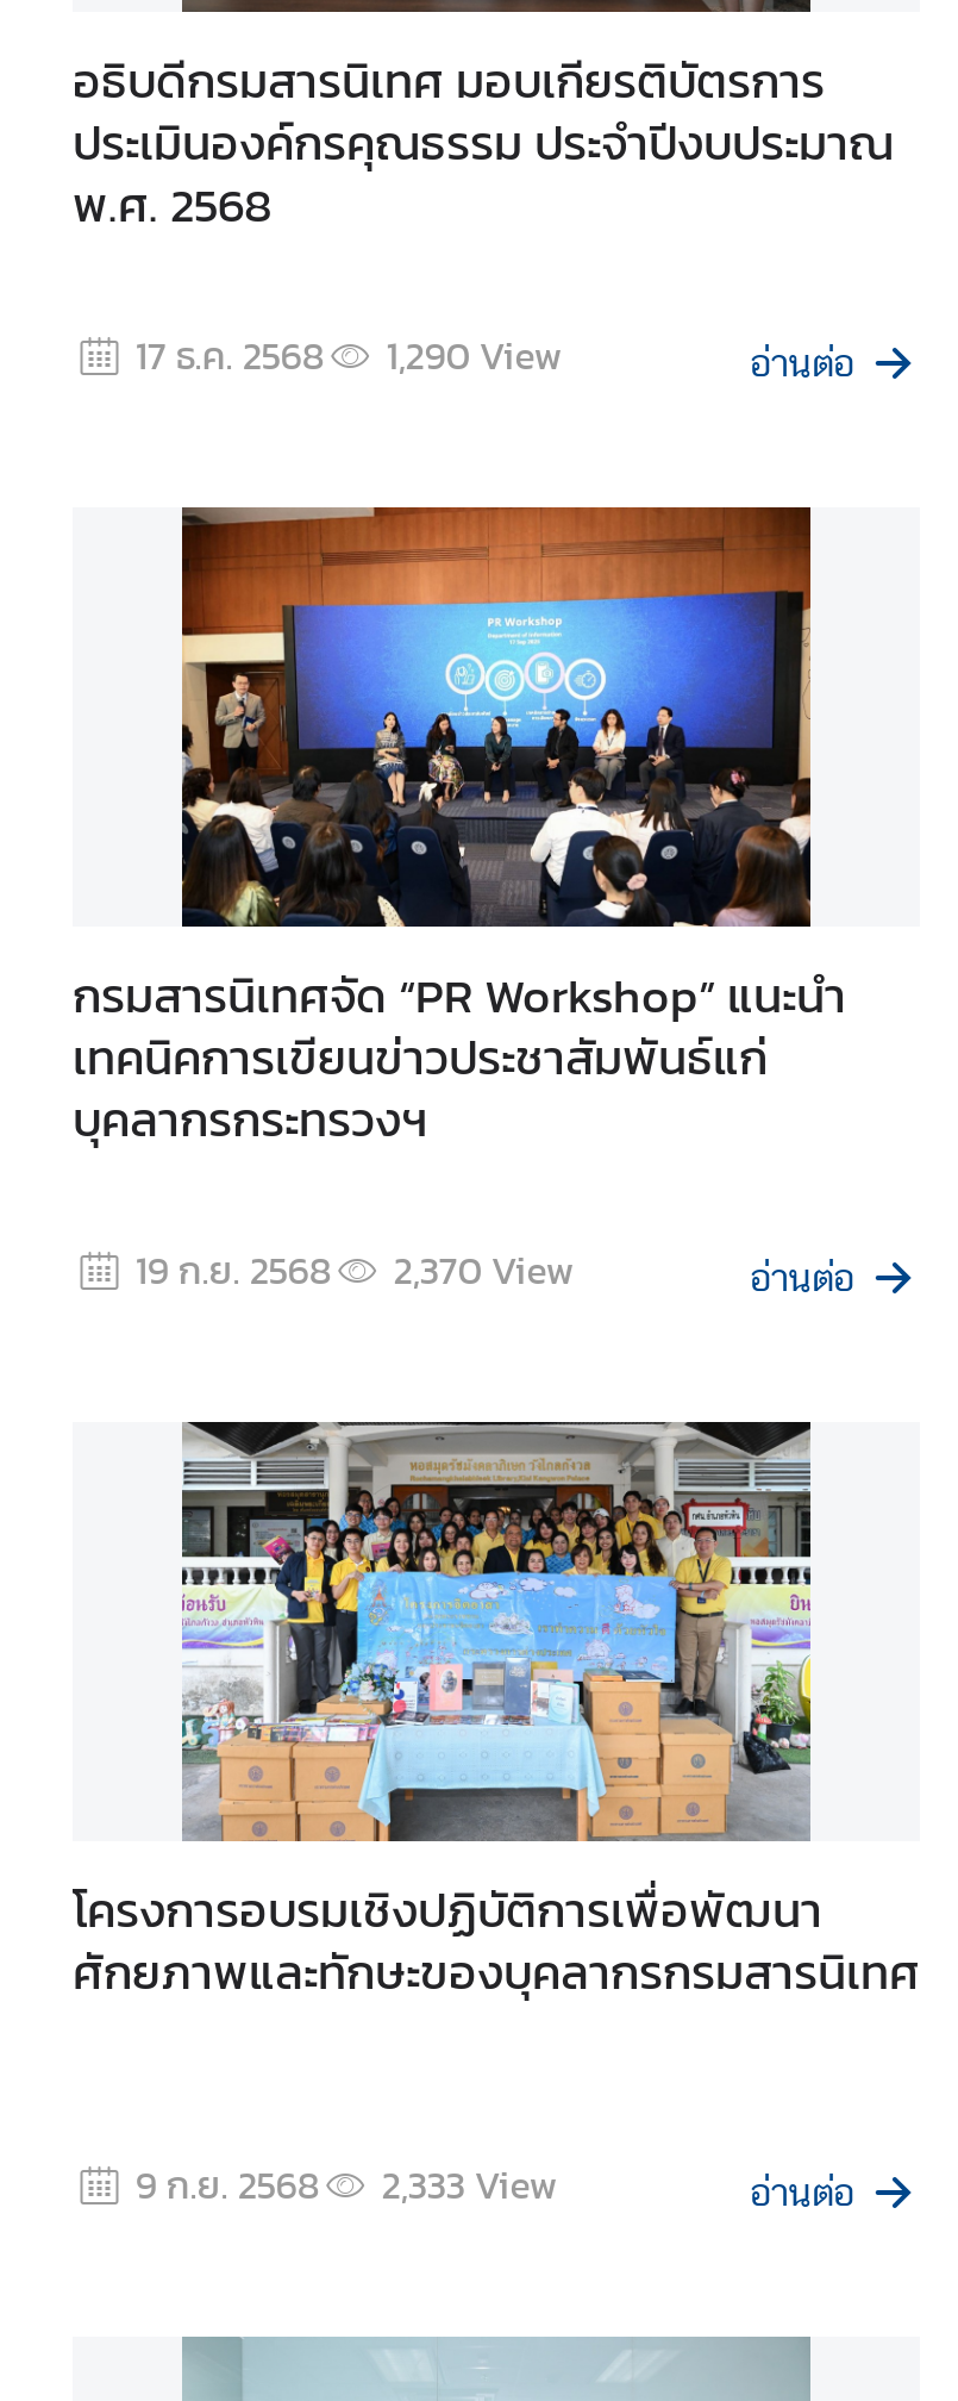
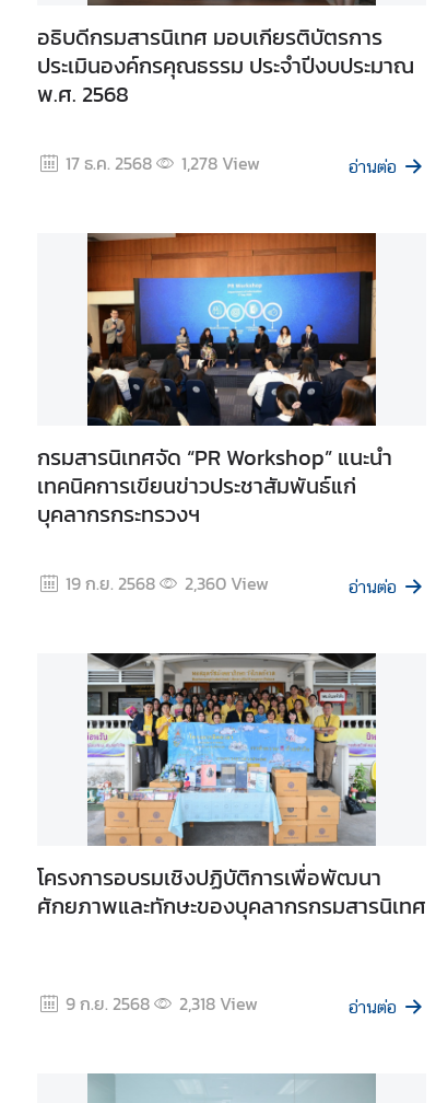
[386,325,562,382] 1,290 View -> [181,149,260,176] 1,278 View
[393,1240,574,1297] 2,370 View -> [184,570,269,596] 2,360 View
[382,2154,558,2212] 2,333 View -> [179,990,258,1016] 2,318 View

